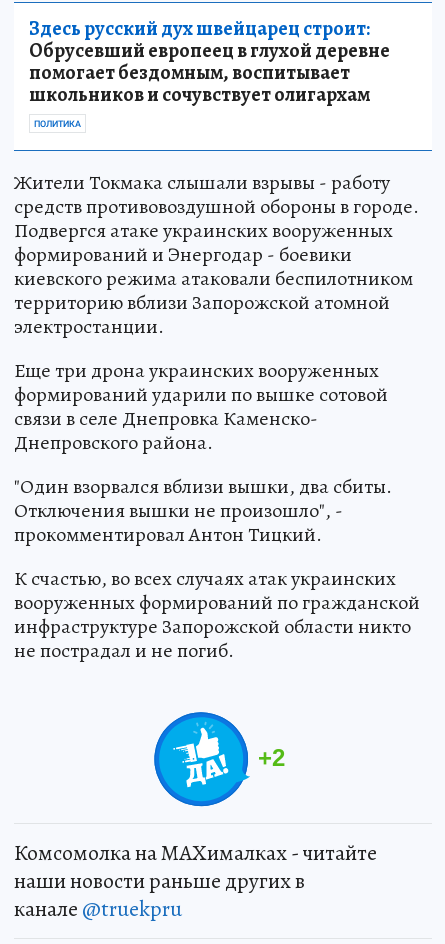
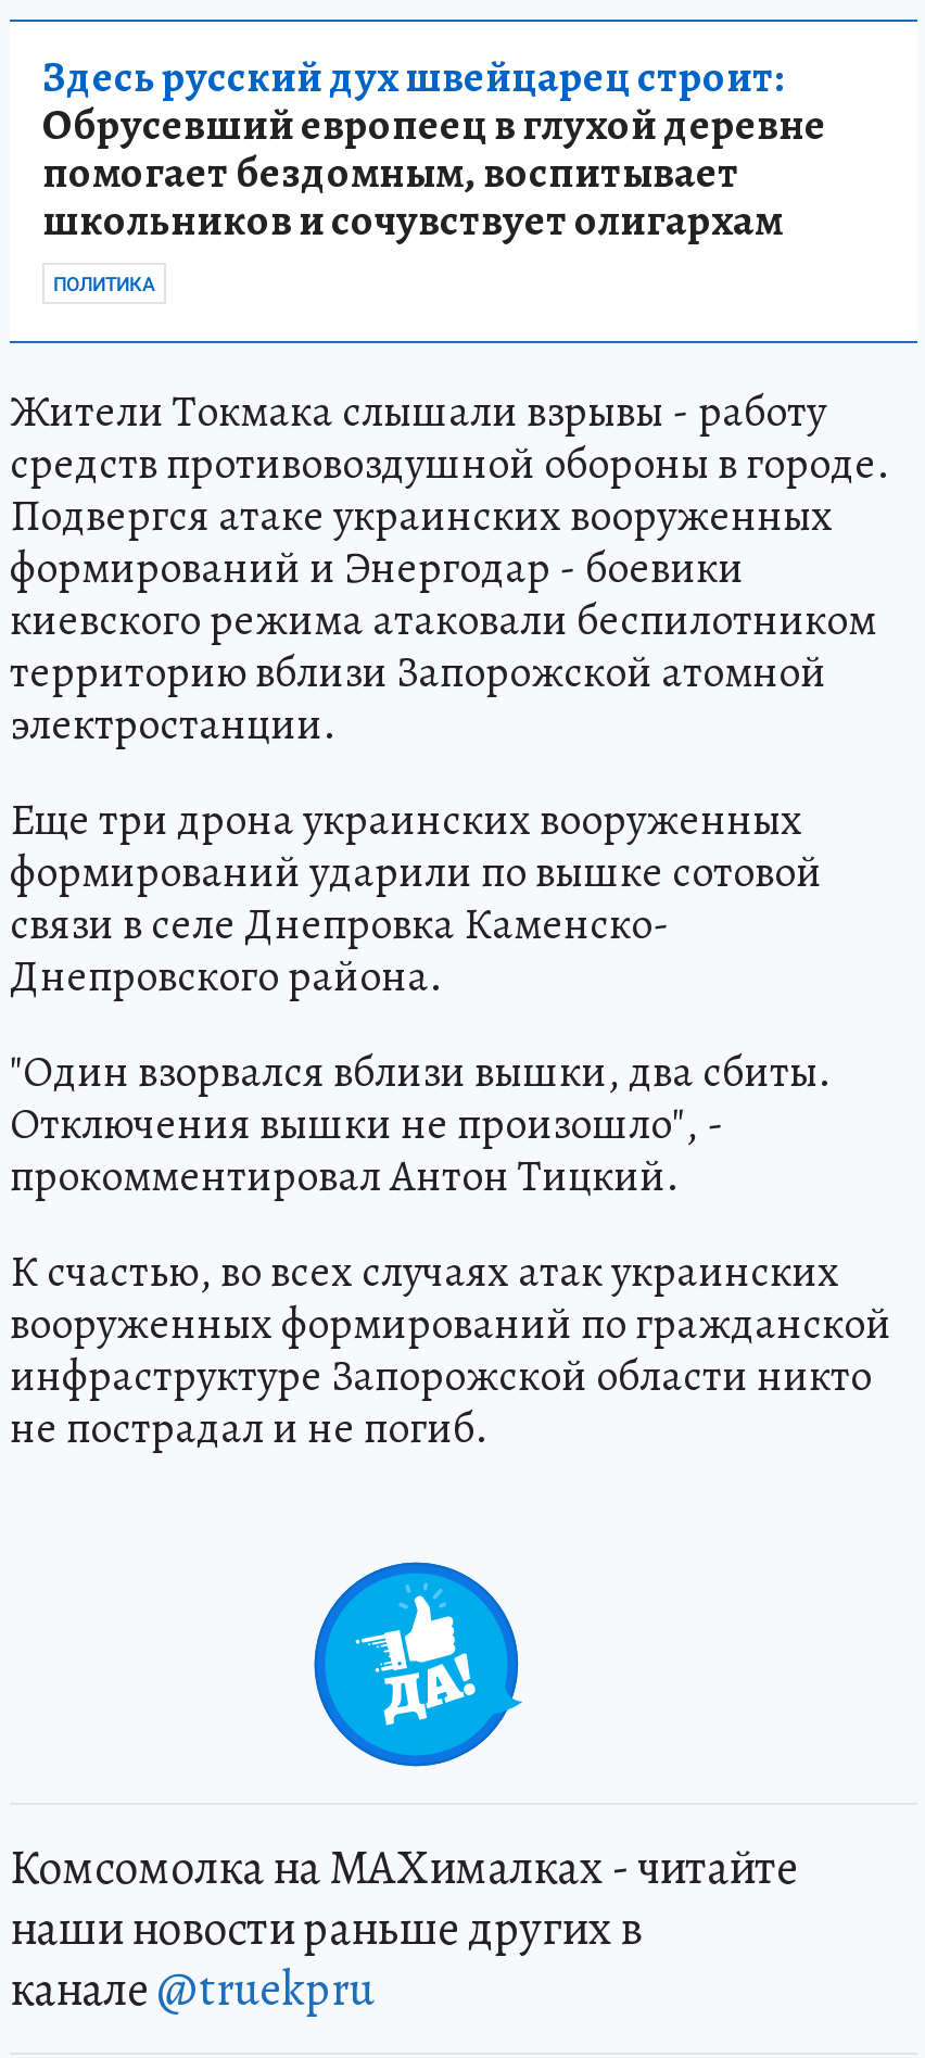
[257,743,284,771] +2 -> none

